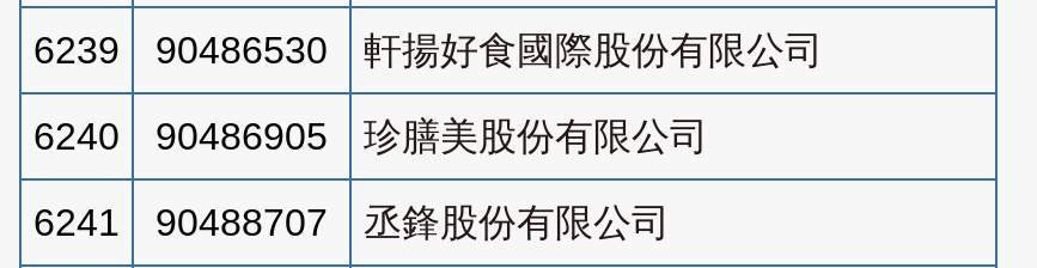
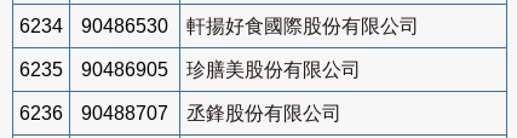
[33,30,823,70] 6239 90486530 軒揚好食國際股份有限公司 -> [19,16,419,36] 6234 90486530 軒揚好食國際股份有限公司
[33,116,708,156] 6240 90486905 珍膳美股份有限公司 -> [19,59,361,80] 6235 90486905 珍膳美股份有限公司
[33,202,670,243] 6241 90488707 丞鋒股份有限公司 -> [19,103,341,123] 6236 90488707 丞鋒股份有限公司

